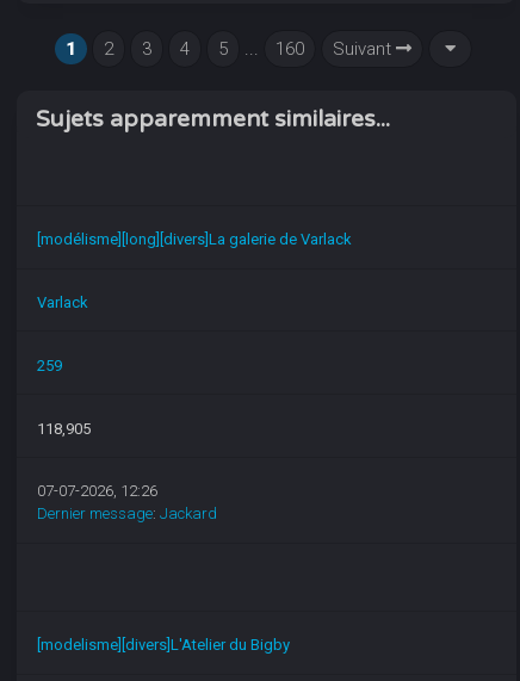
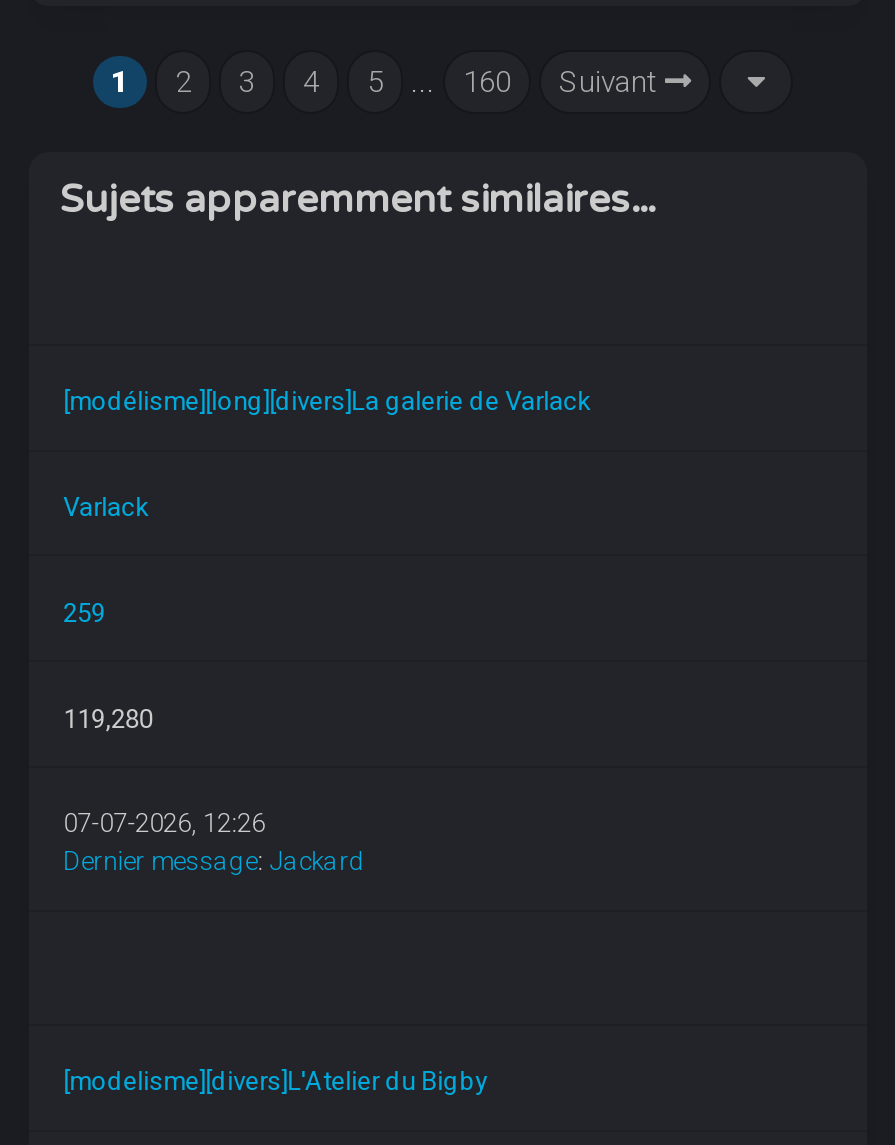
[37,419,91,437] 118,905 -> [63,703,153,733] 119,280

